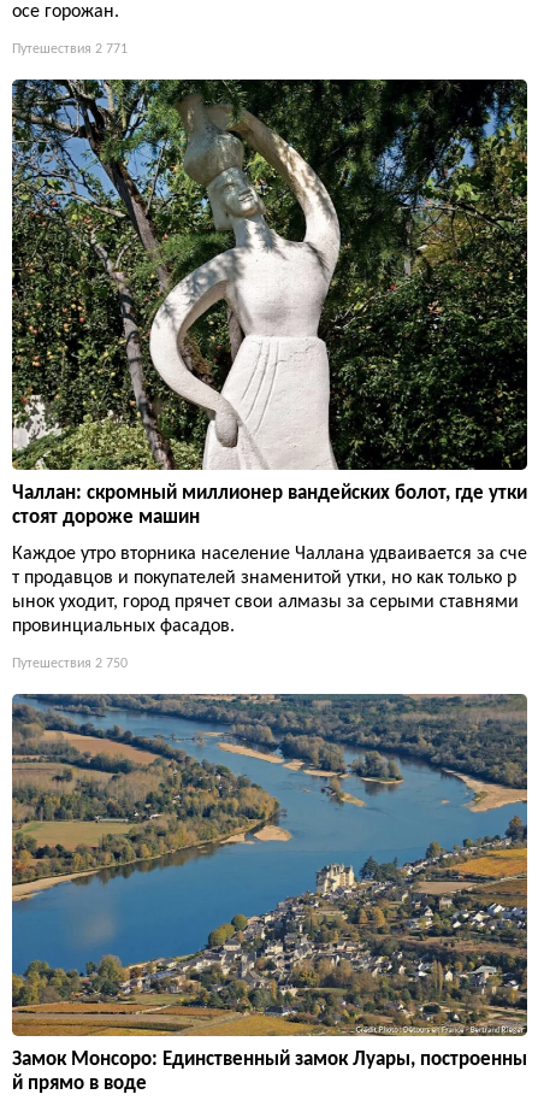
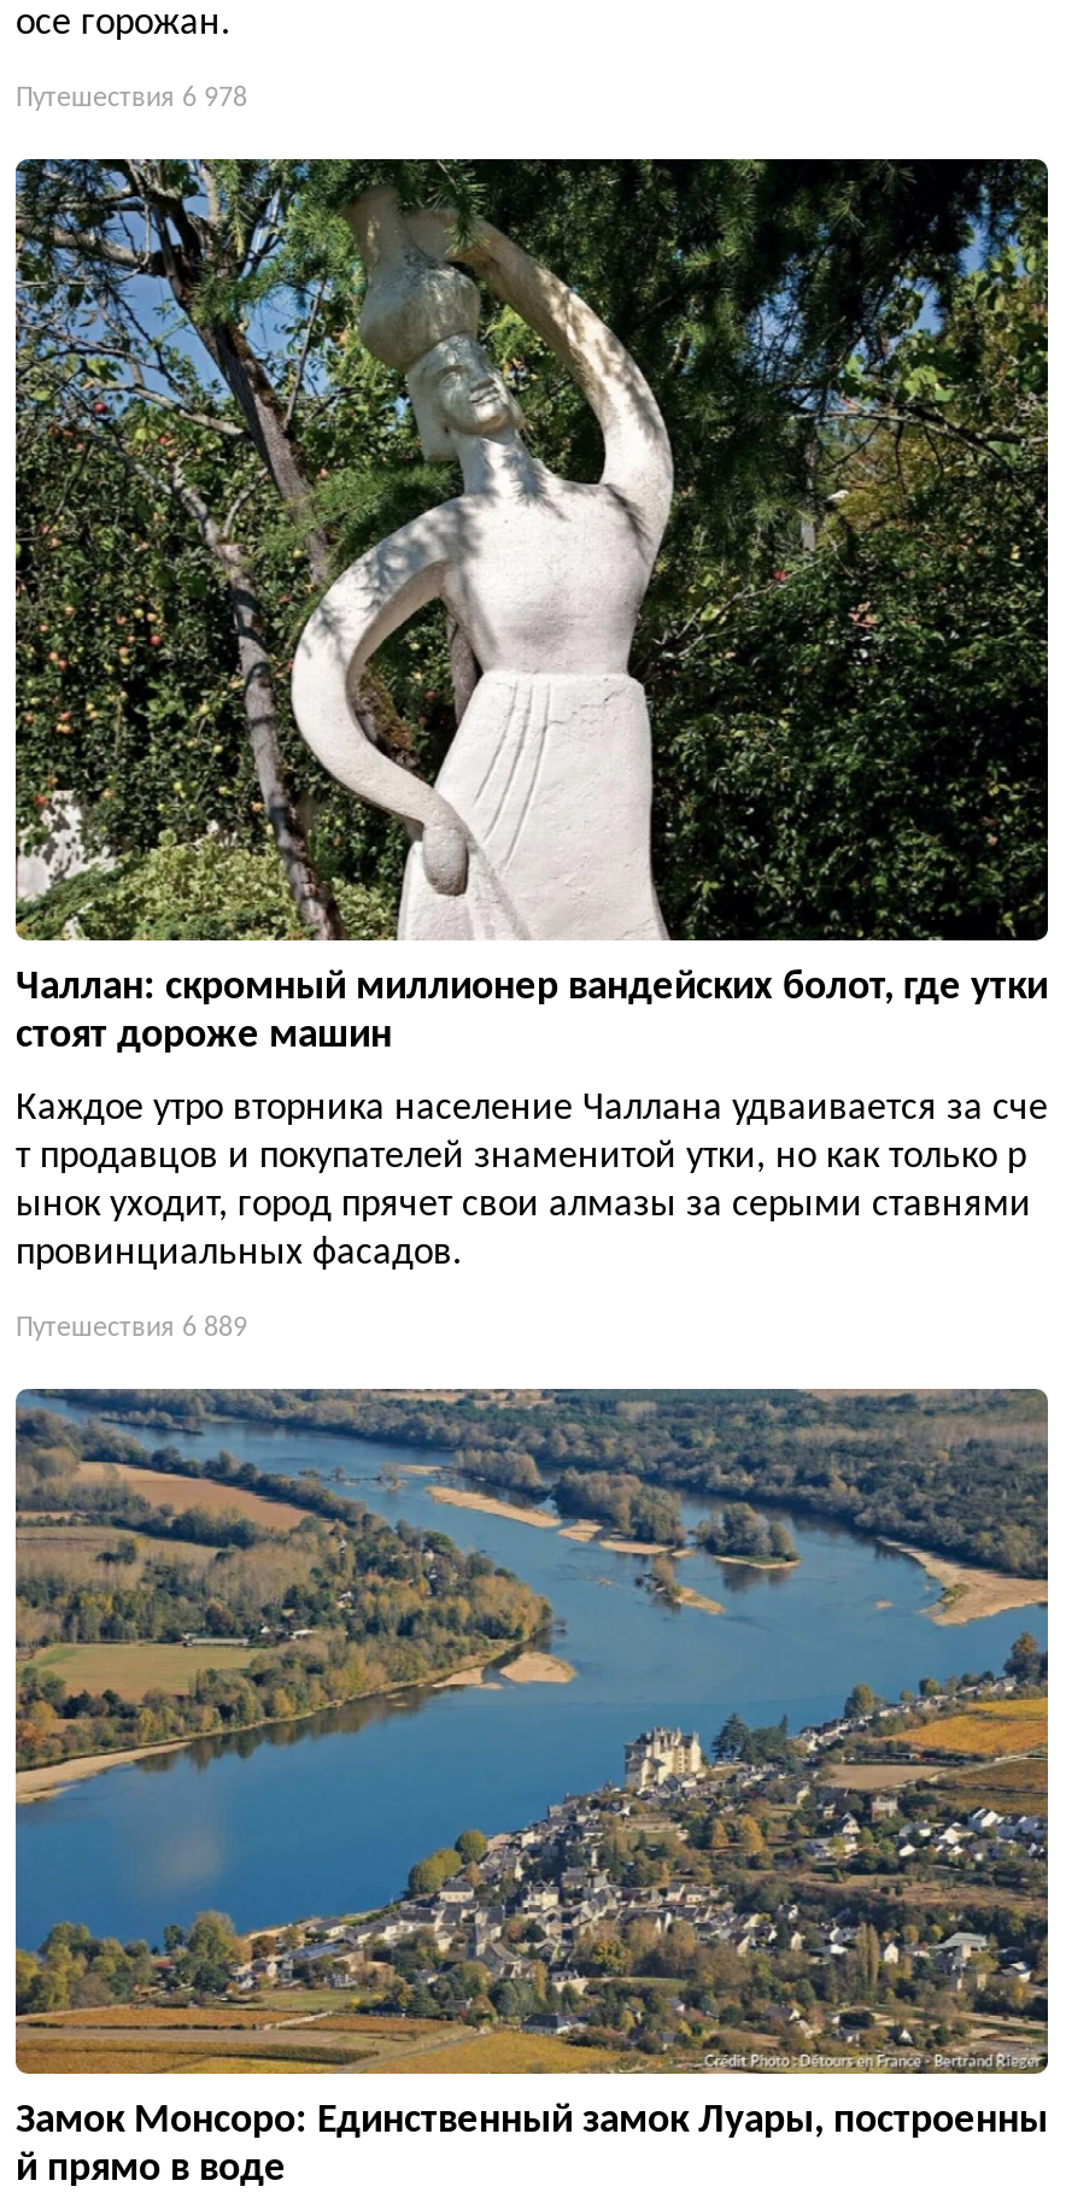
[12,42,128,57] Путешествия 2 771 -> [16,84,247,113] Путешествия 6 978
[12,657,128,671] Путешествия 2 750 -> [16,1315,247,1344] Путешествия 6 889

